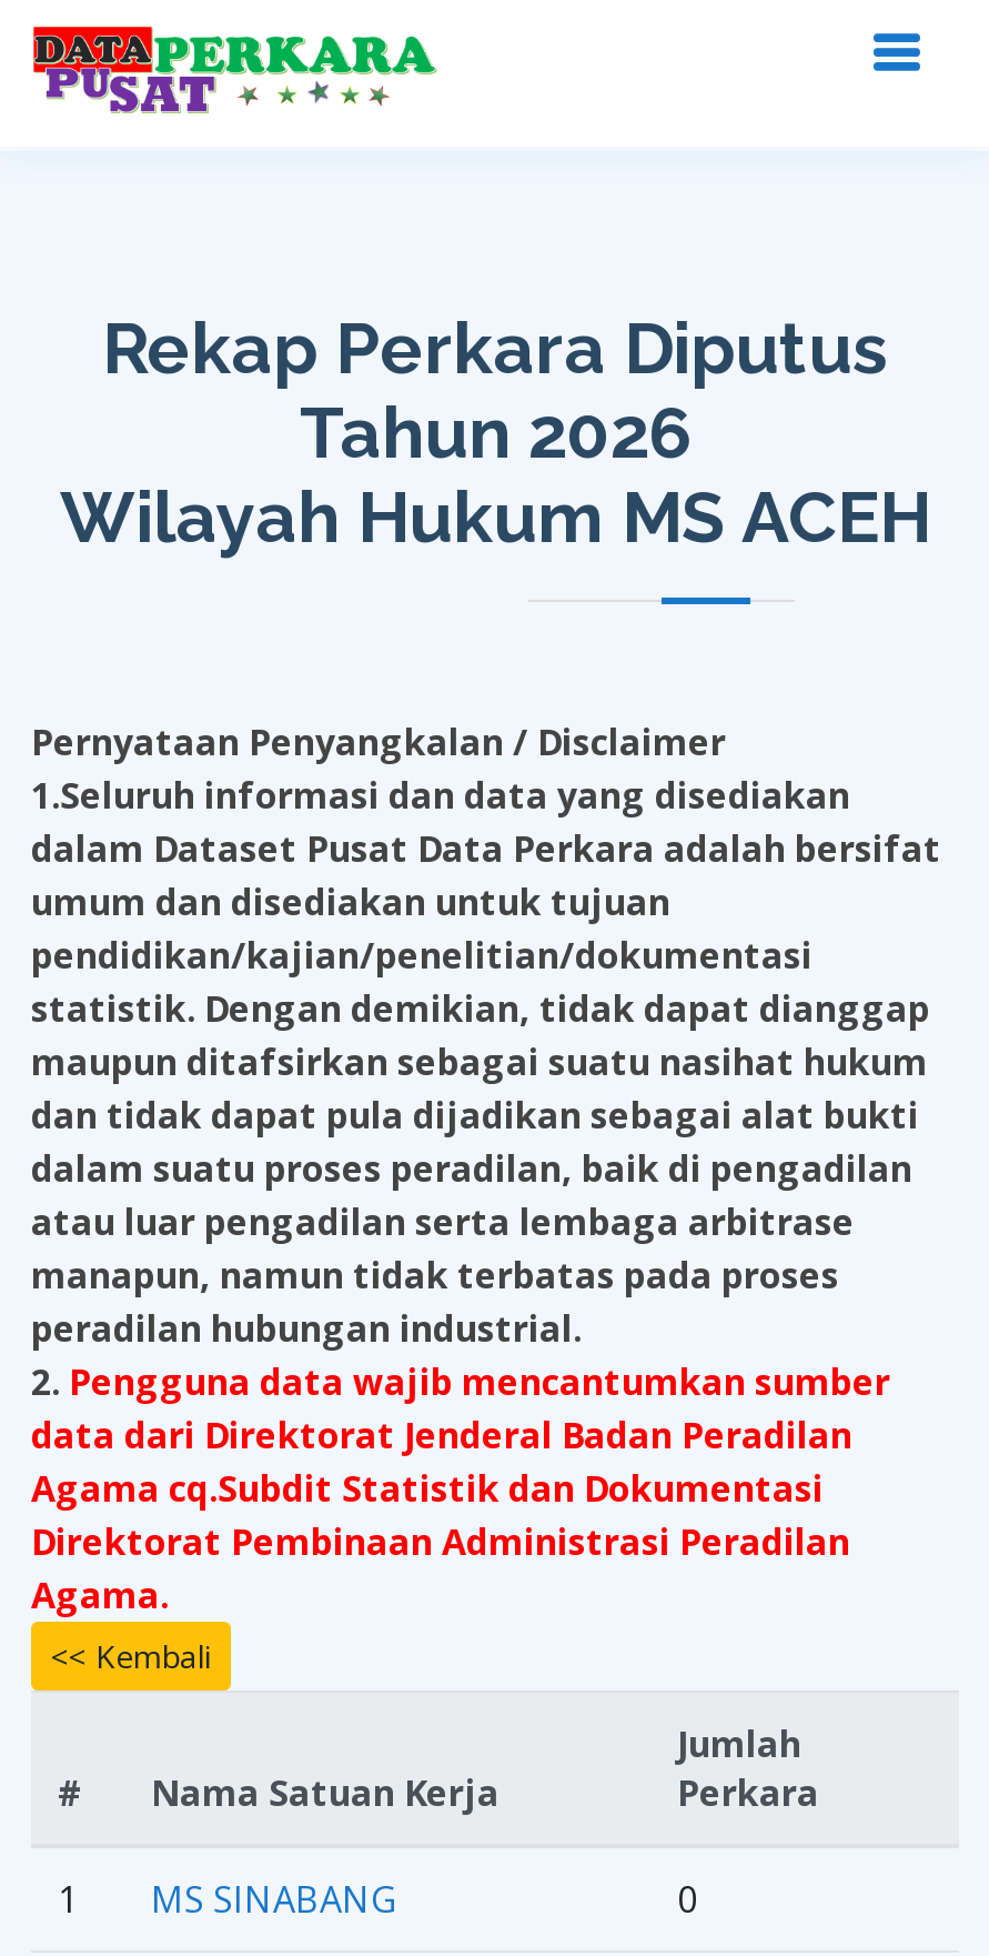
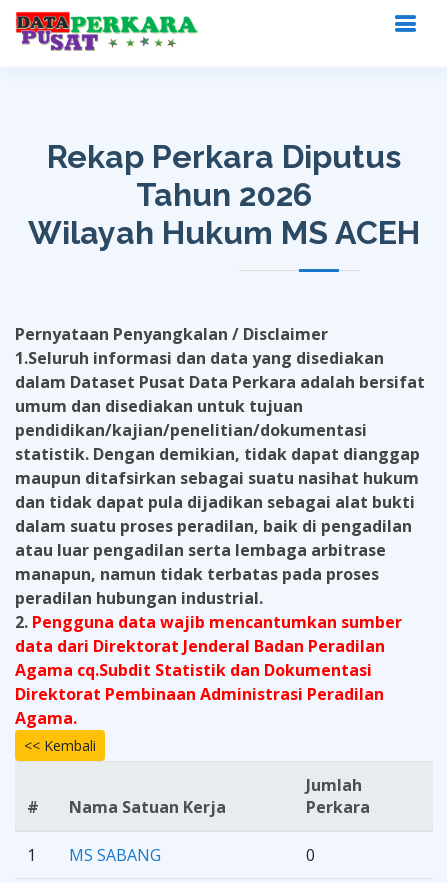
[151,1875,395,1924] MS SINABANG -> [69,844,161,866] MS SABANG

